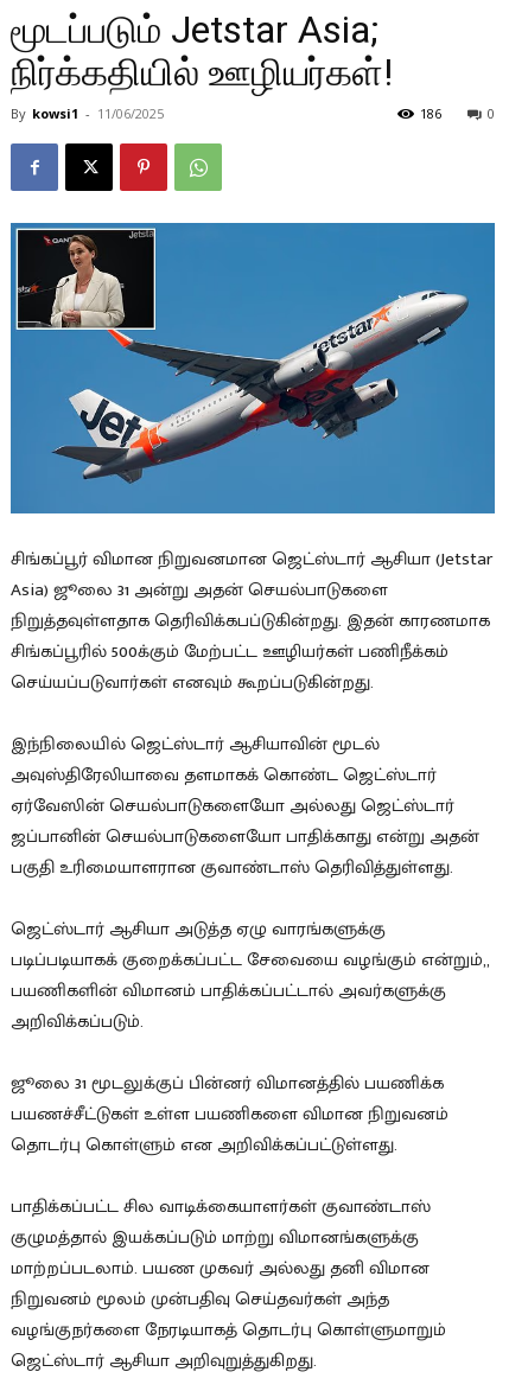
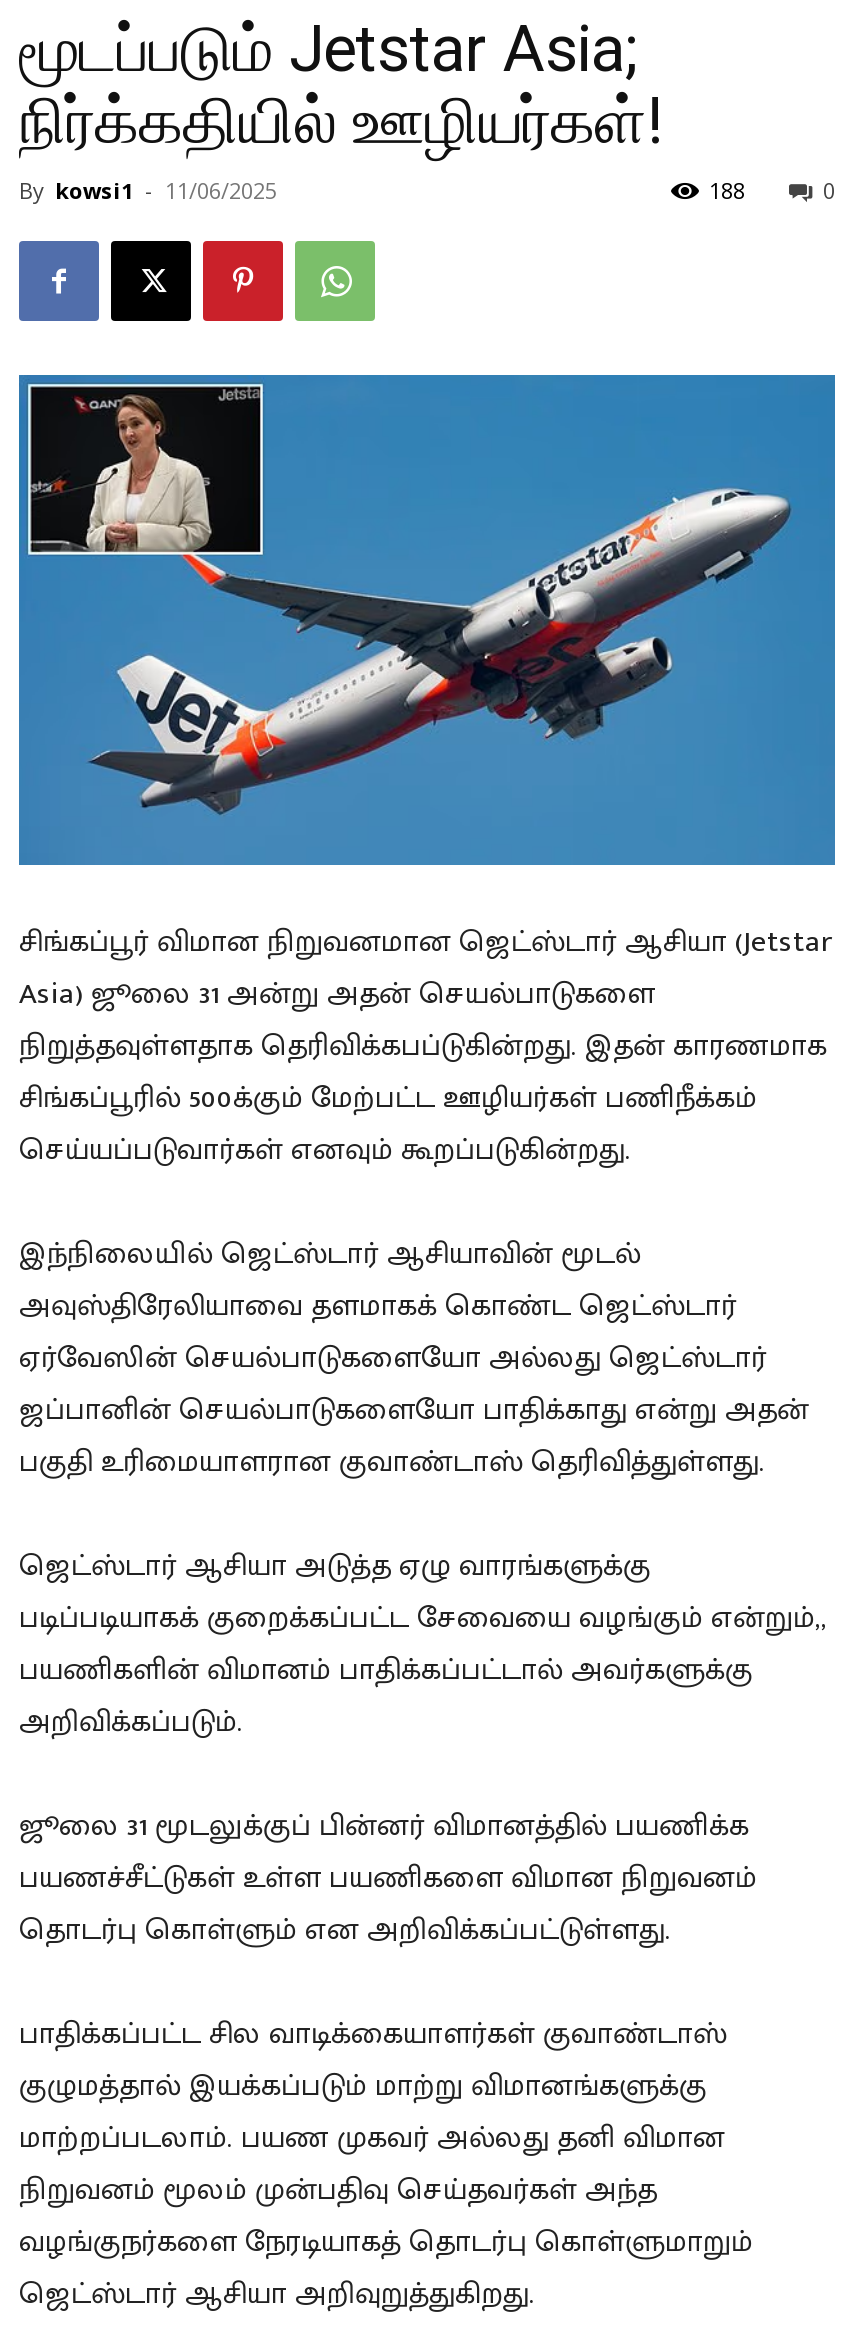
[420,104,441,122] 186 -> [709,175,745,205] 188

